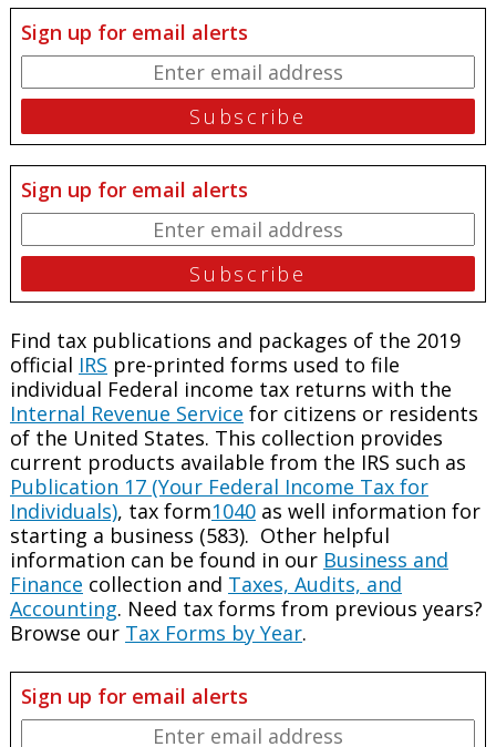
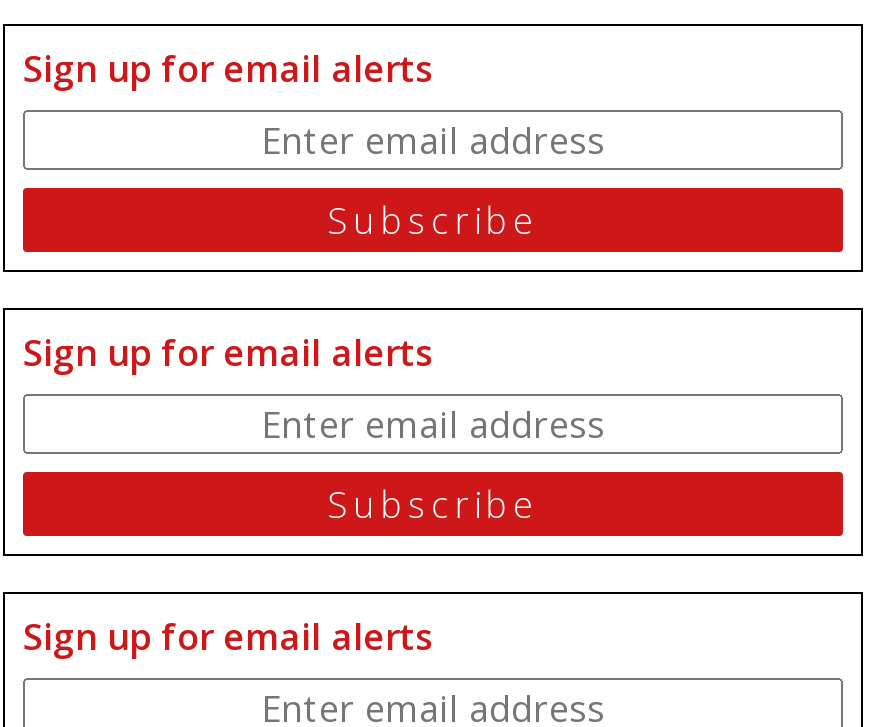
[10,327,483,646] Find tax publications and packages of the 2019 | official IRS pre-printed forms used to file | individual Federal income tax returns with the | Internal Revenue Service for citizens or residents | of the United States. This collection provides | current products available from the IRS such as | Publication 17 (Your Federal Income Tax for | Individuals), tax form1040as well information for | starting a business (583). Other helpful | information can be found in our Business and | Finance collection and Taxes, Audits, and | Accounting. Need tax forms from previous years? | Browse our Tax Forms by Year. -> none

